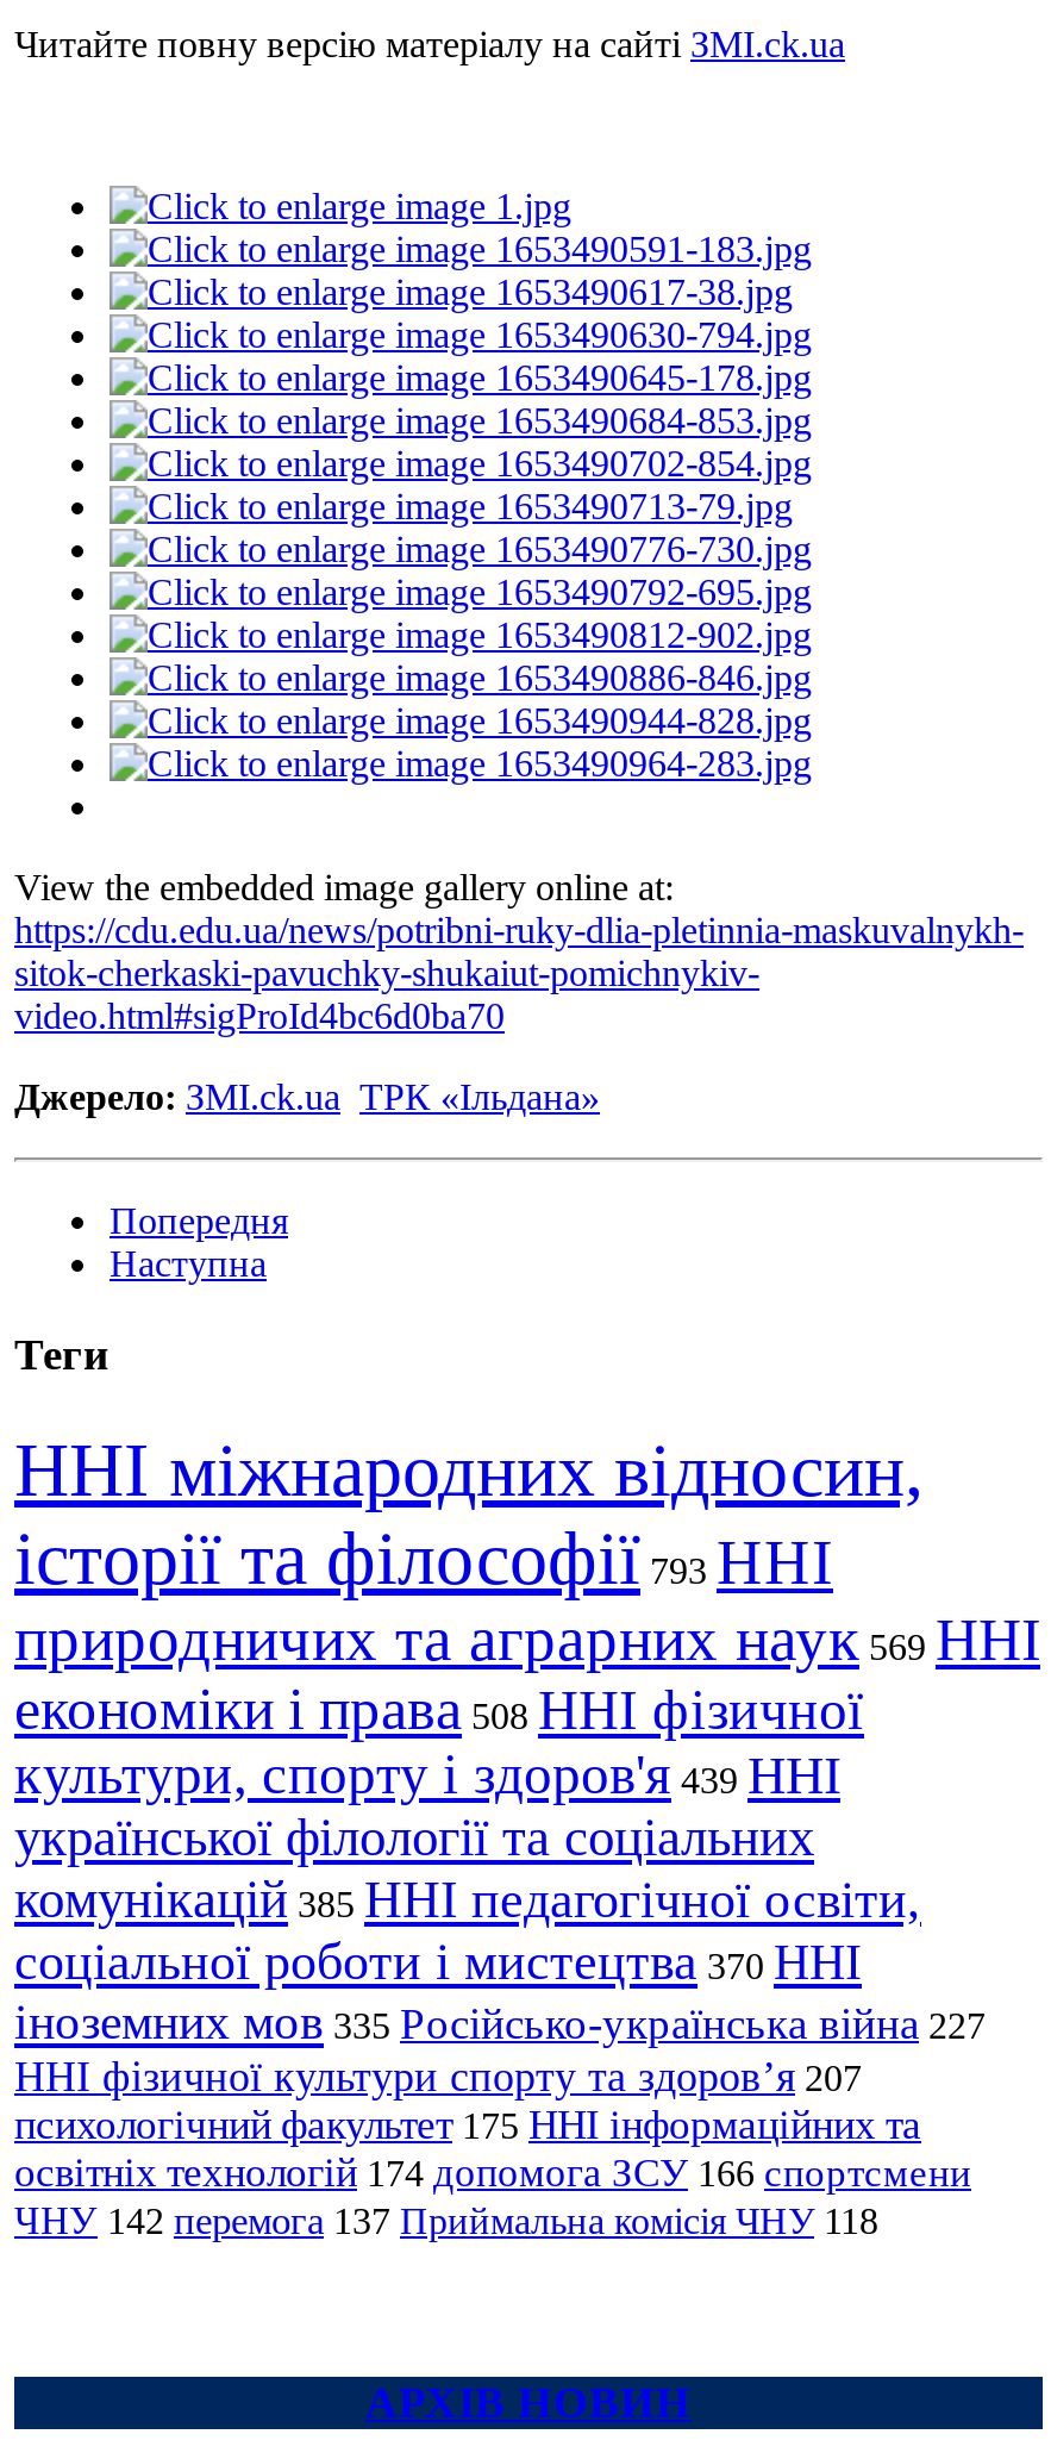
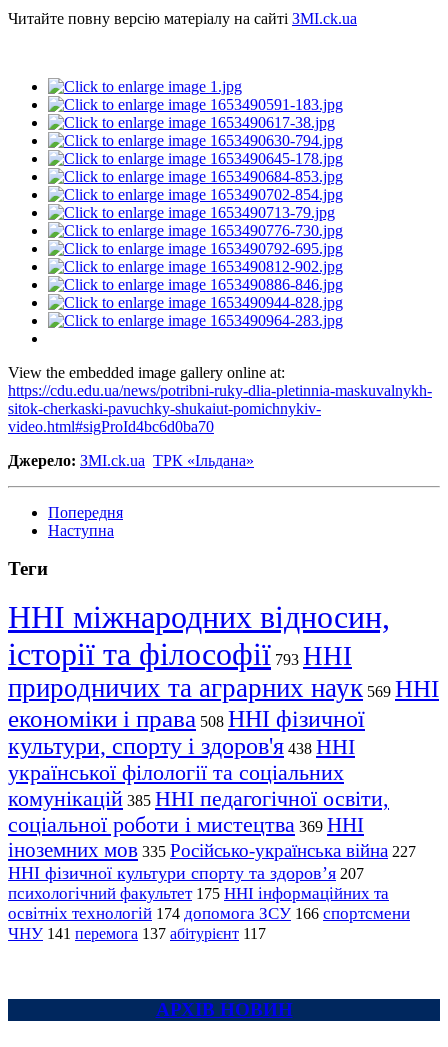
[14,1743,840,1805] культури, спорту і здоров'я 439 ННІ -> [8,733,355,759] культури, спорту і здоров'я 438 ННІ
[14,1931,862,1991] соціальної роботи і мистецтва 370 ННІ -> [8,812,364,837] соціальної роботи і мистецтва 369 ННІ
[14,2198,878,2243] ЧНУ 142 перемога 137 Приймальна комісія ЧНУ 118 -> [8,924,266,943] ЧНУ 141 перемога 137 абітурієнт 117

